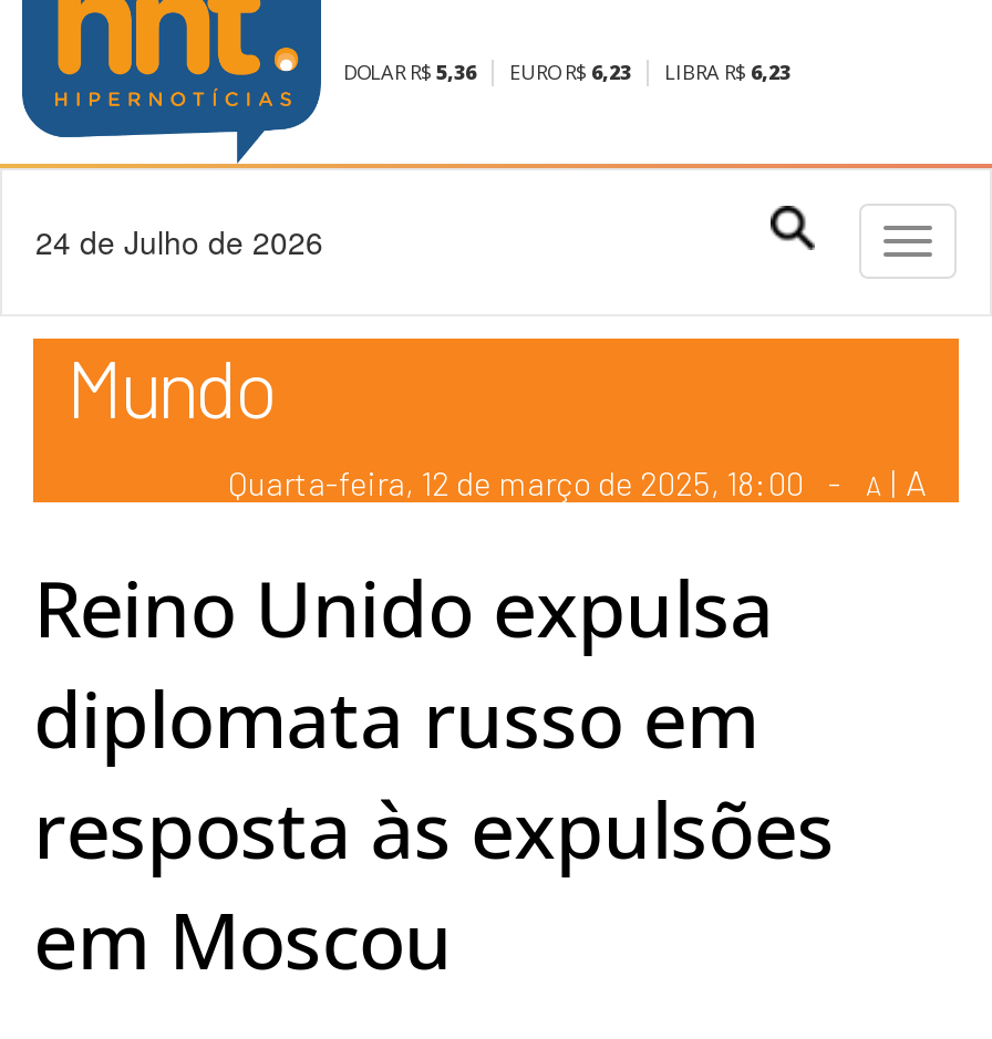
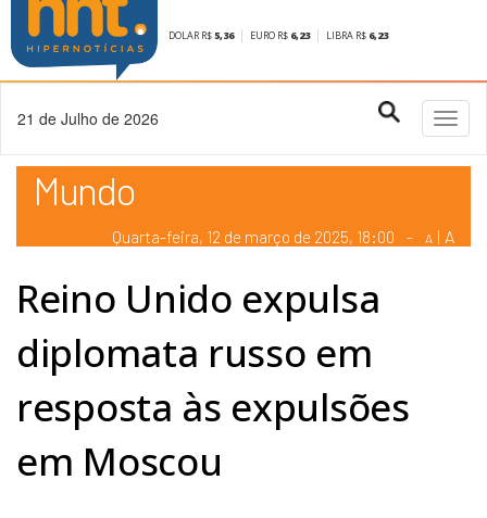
[35,219,323,263] 24 de Julho de 2026 -> [17,107,159,129] 21 de Julho de 2026

